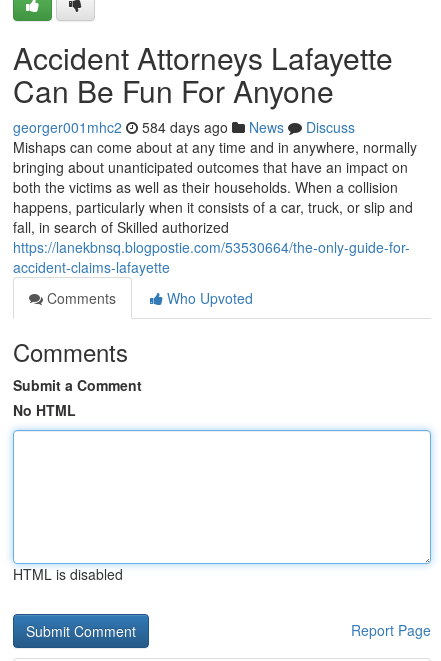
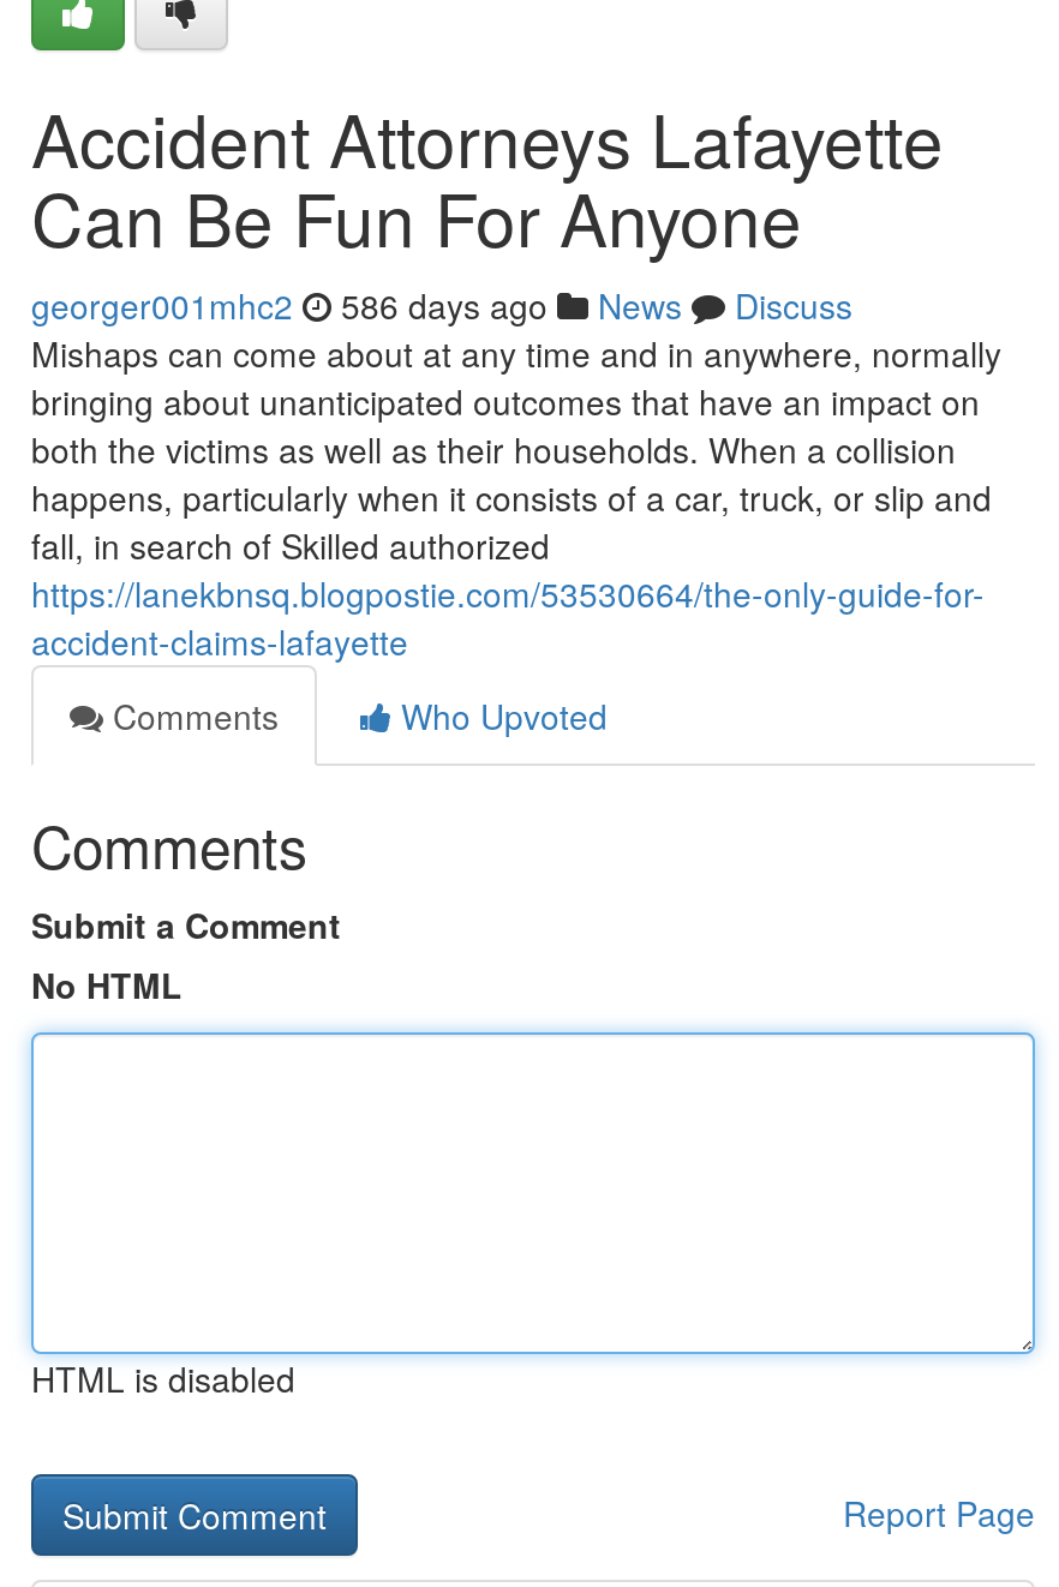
[13,117,355,137] georger001mhc2 584 days ago News Discuss -> [31,281,852,329] georger001mhc2 586 days ago News Discuss

